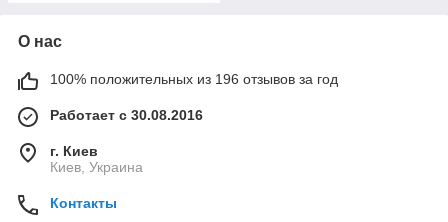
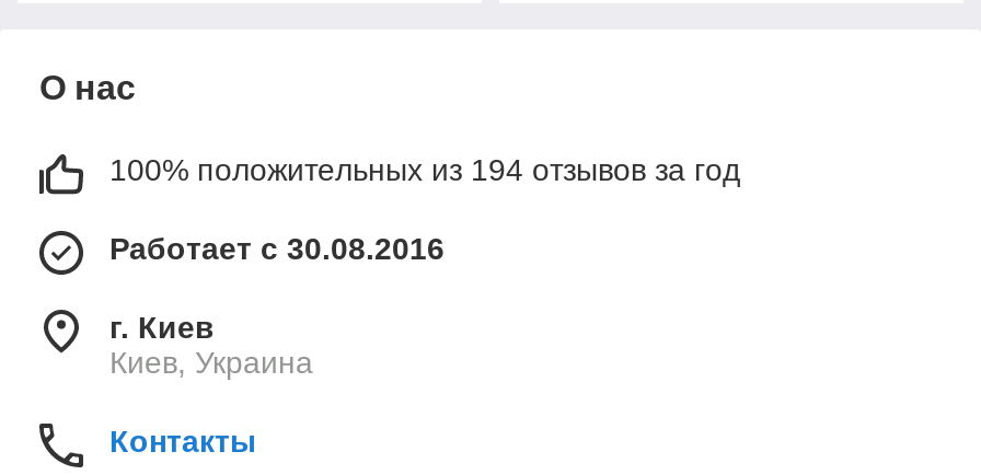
[50,71,338,87] 100% положительных из 196 отзывов за год -> [109,152,740,187] 100% положительных из 194 отзывов за год

